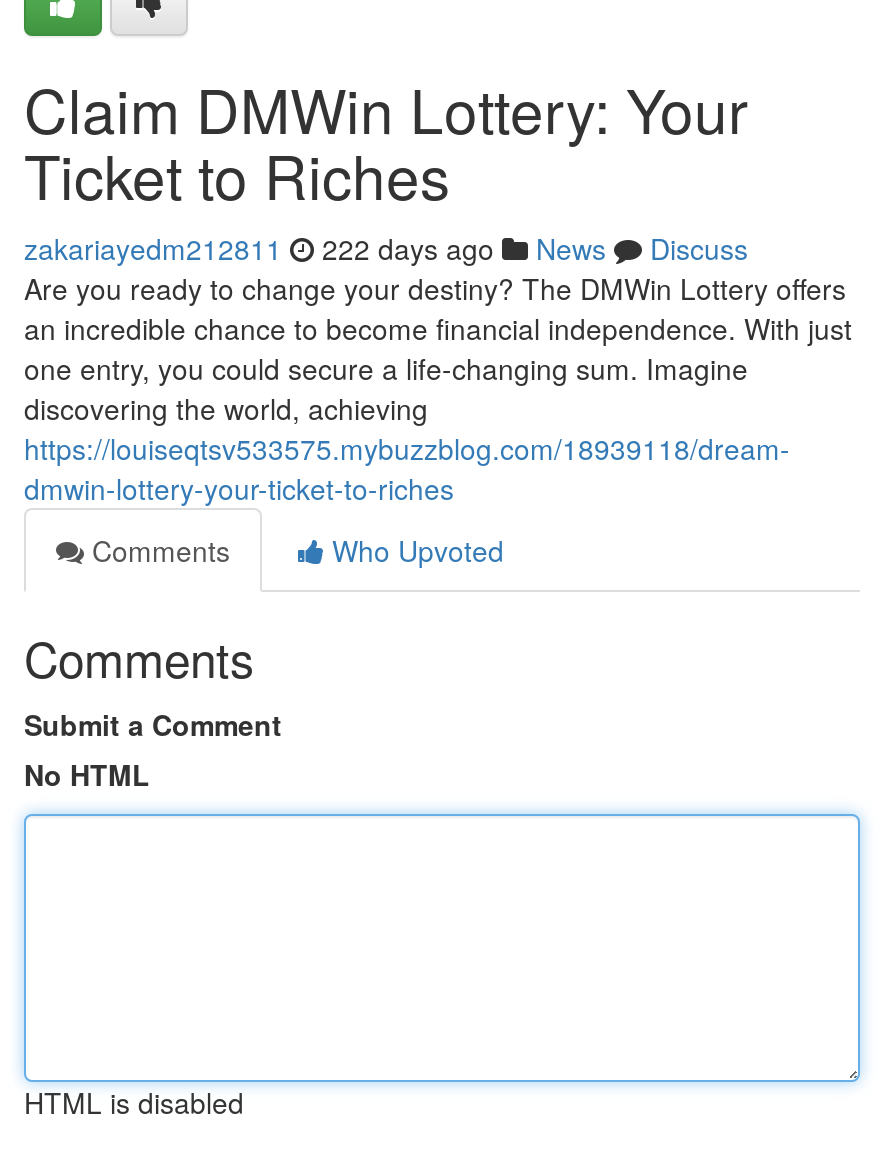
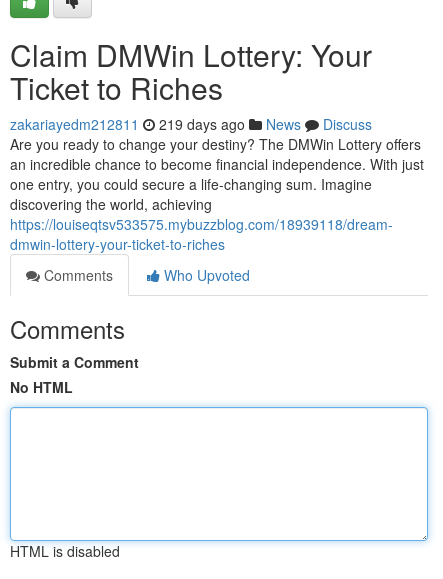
[24,228,748,268] zakariayedm212811 222 days ago News Discuss -> [10,114,372,134] zakariayedm212811 219 days ago News Discuss

